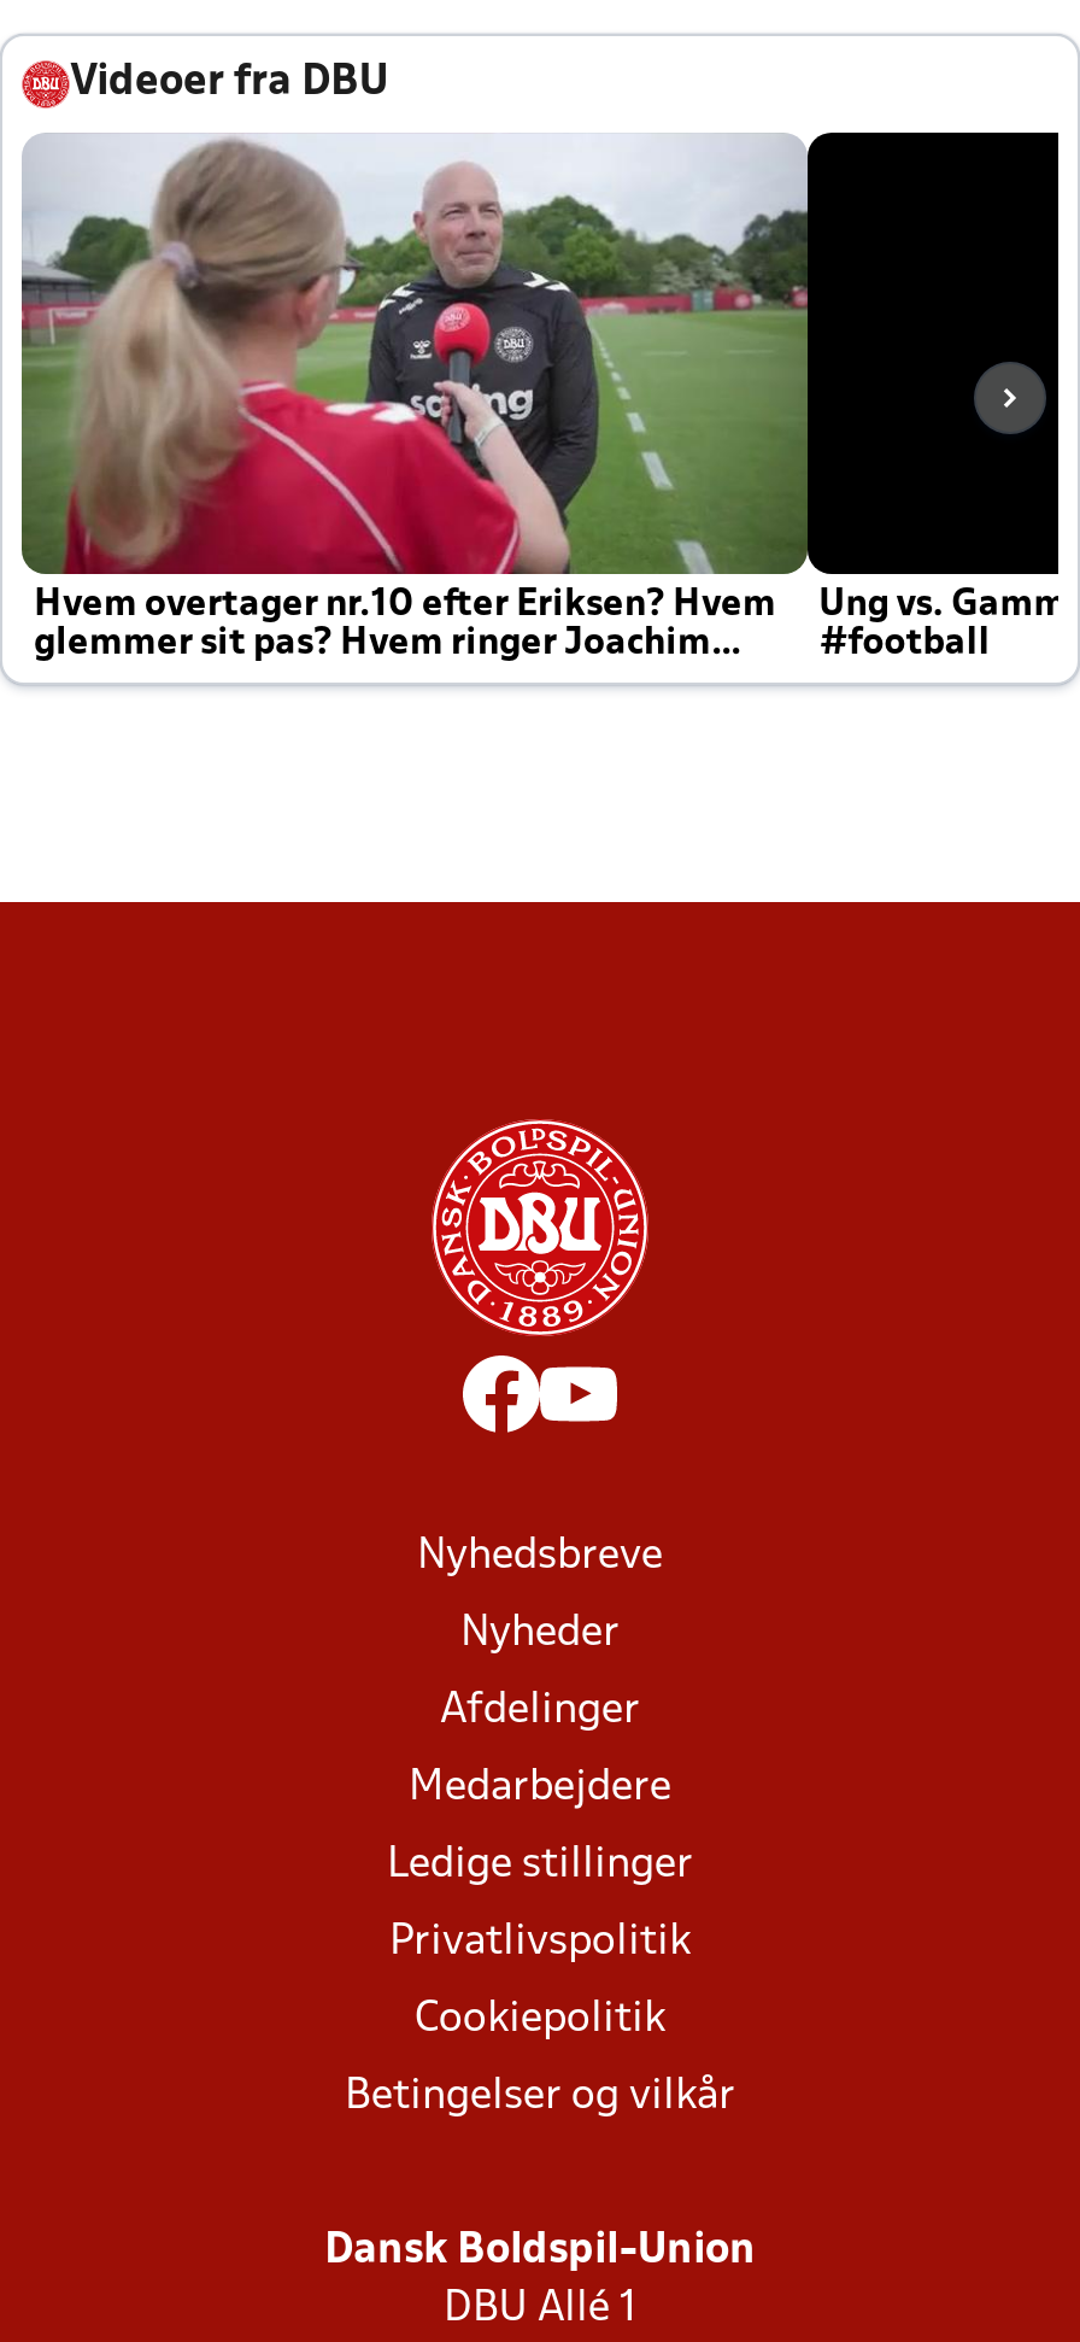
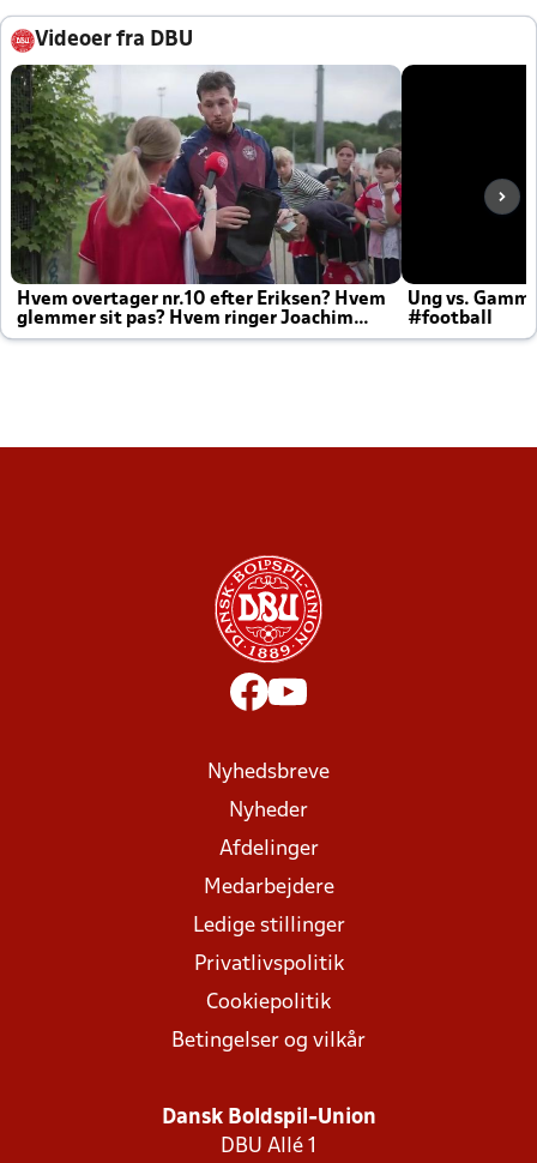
[19,133,810,576] [image] -> [10,64,403,285] [image]

